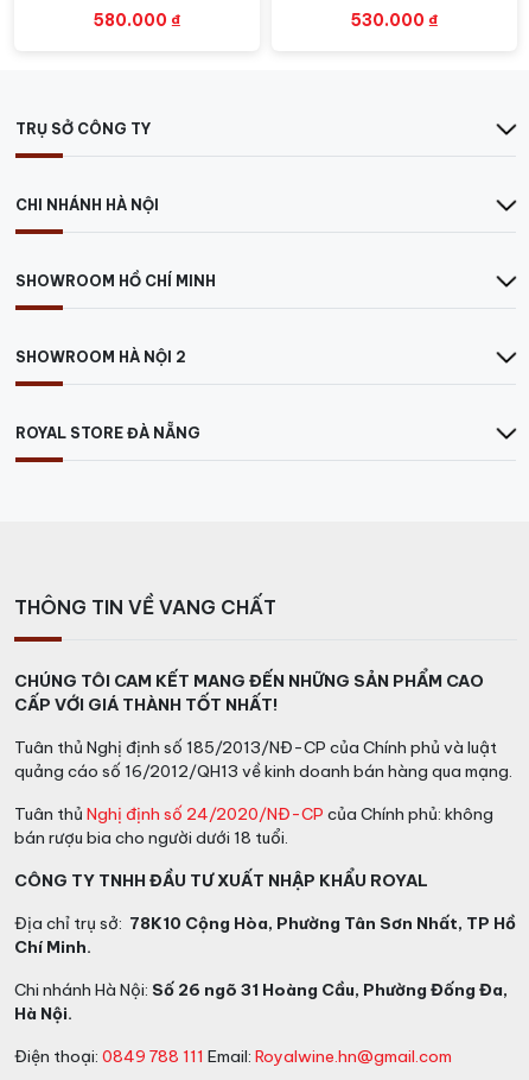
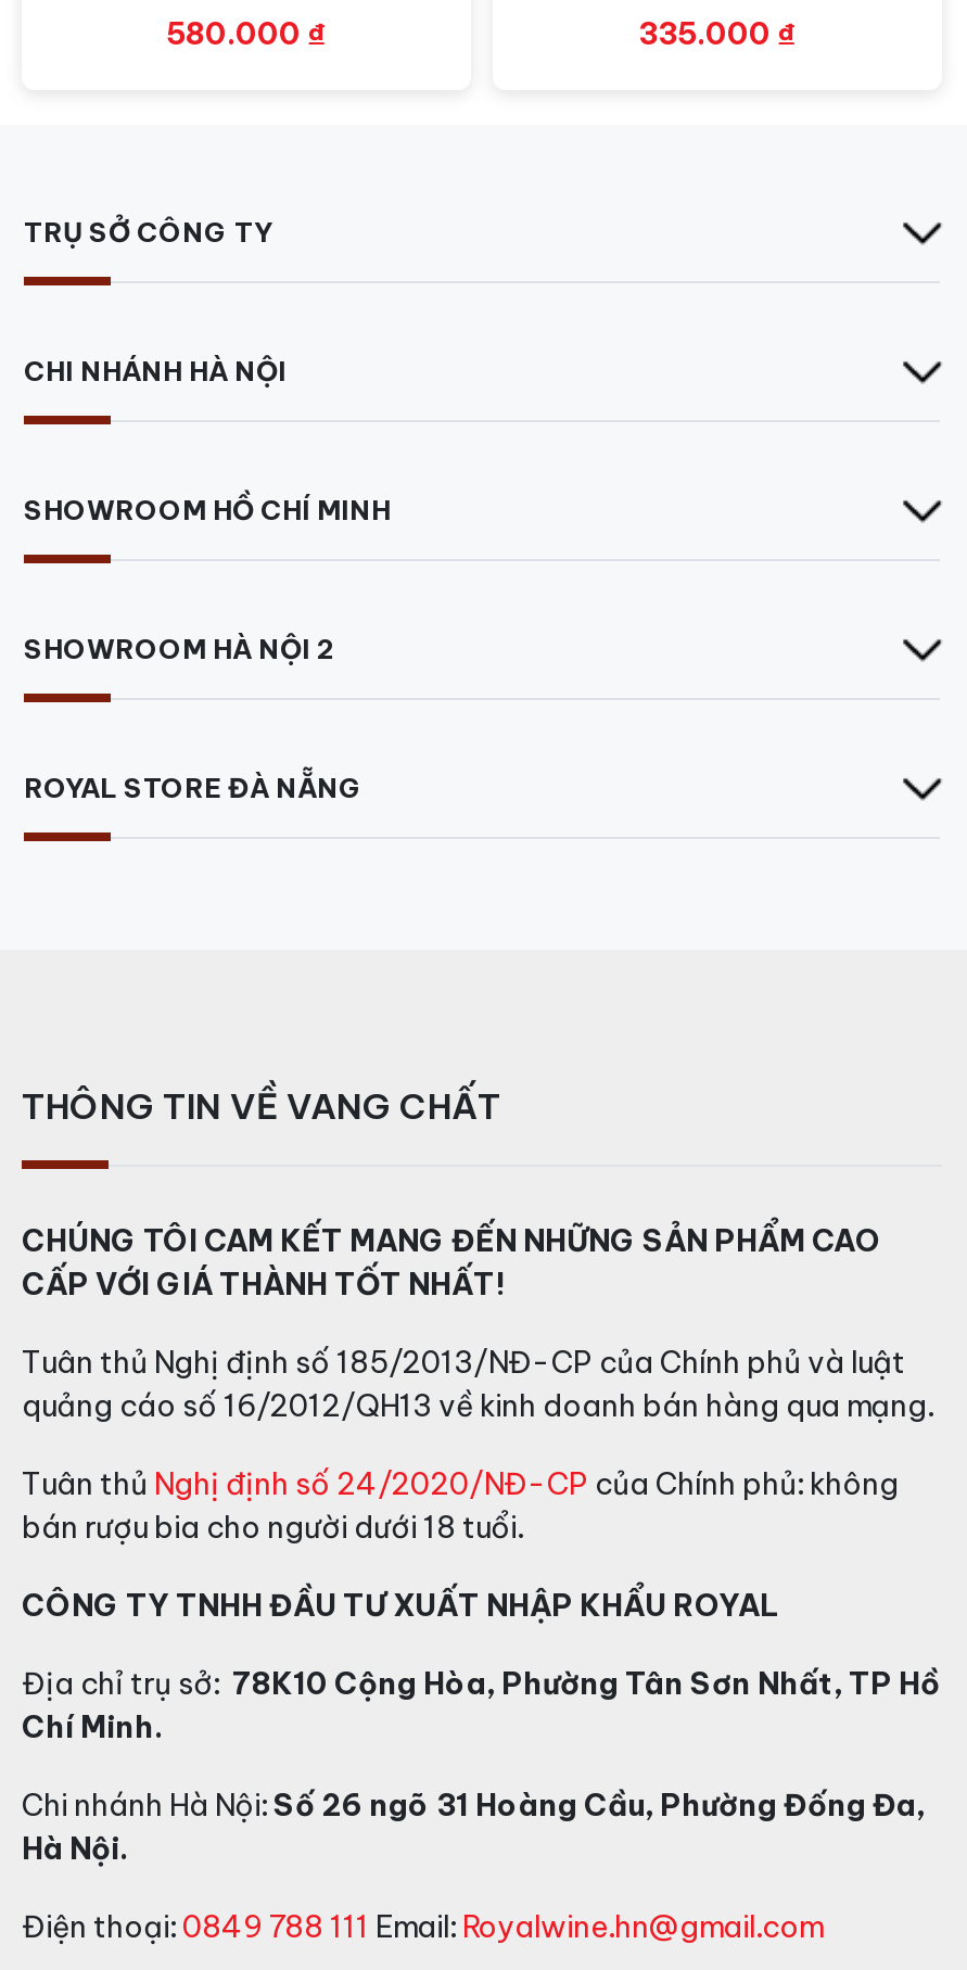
[350,10,438,31] 530.000 ₫ -> [638,15,797,54] 335.000 ₫

